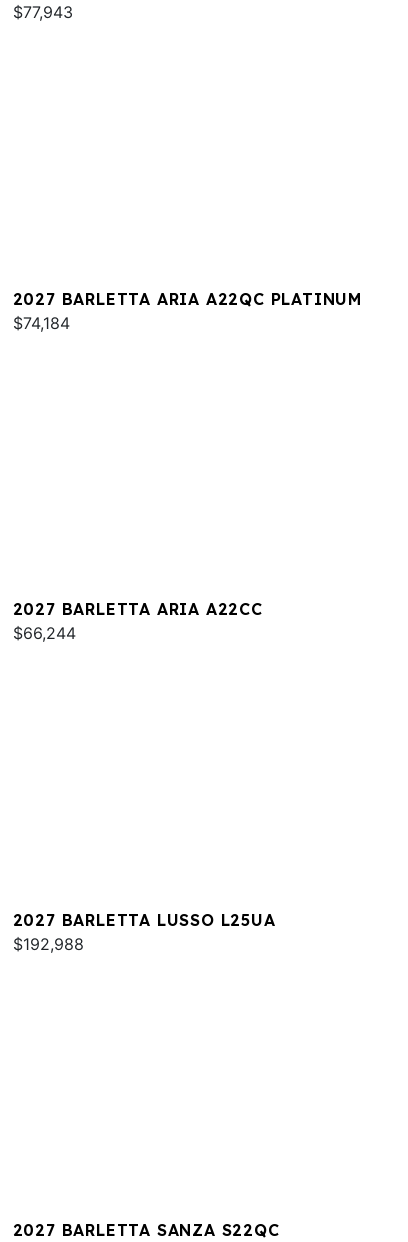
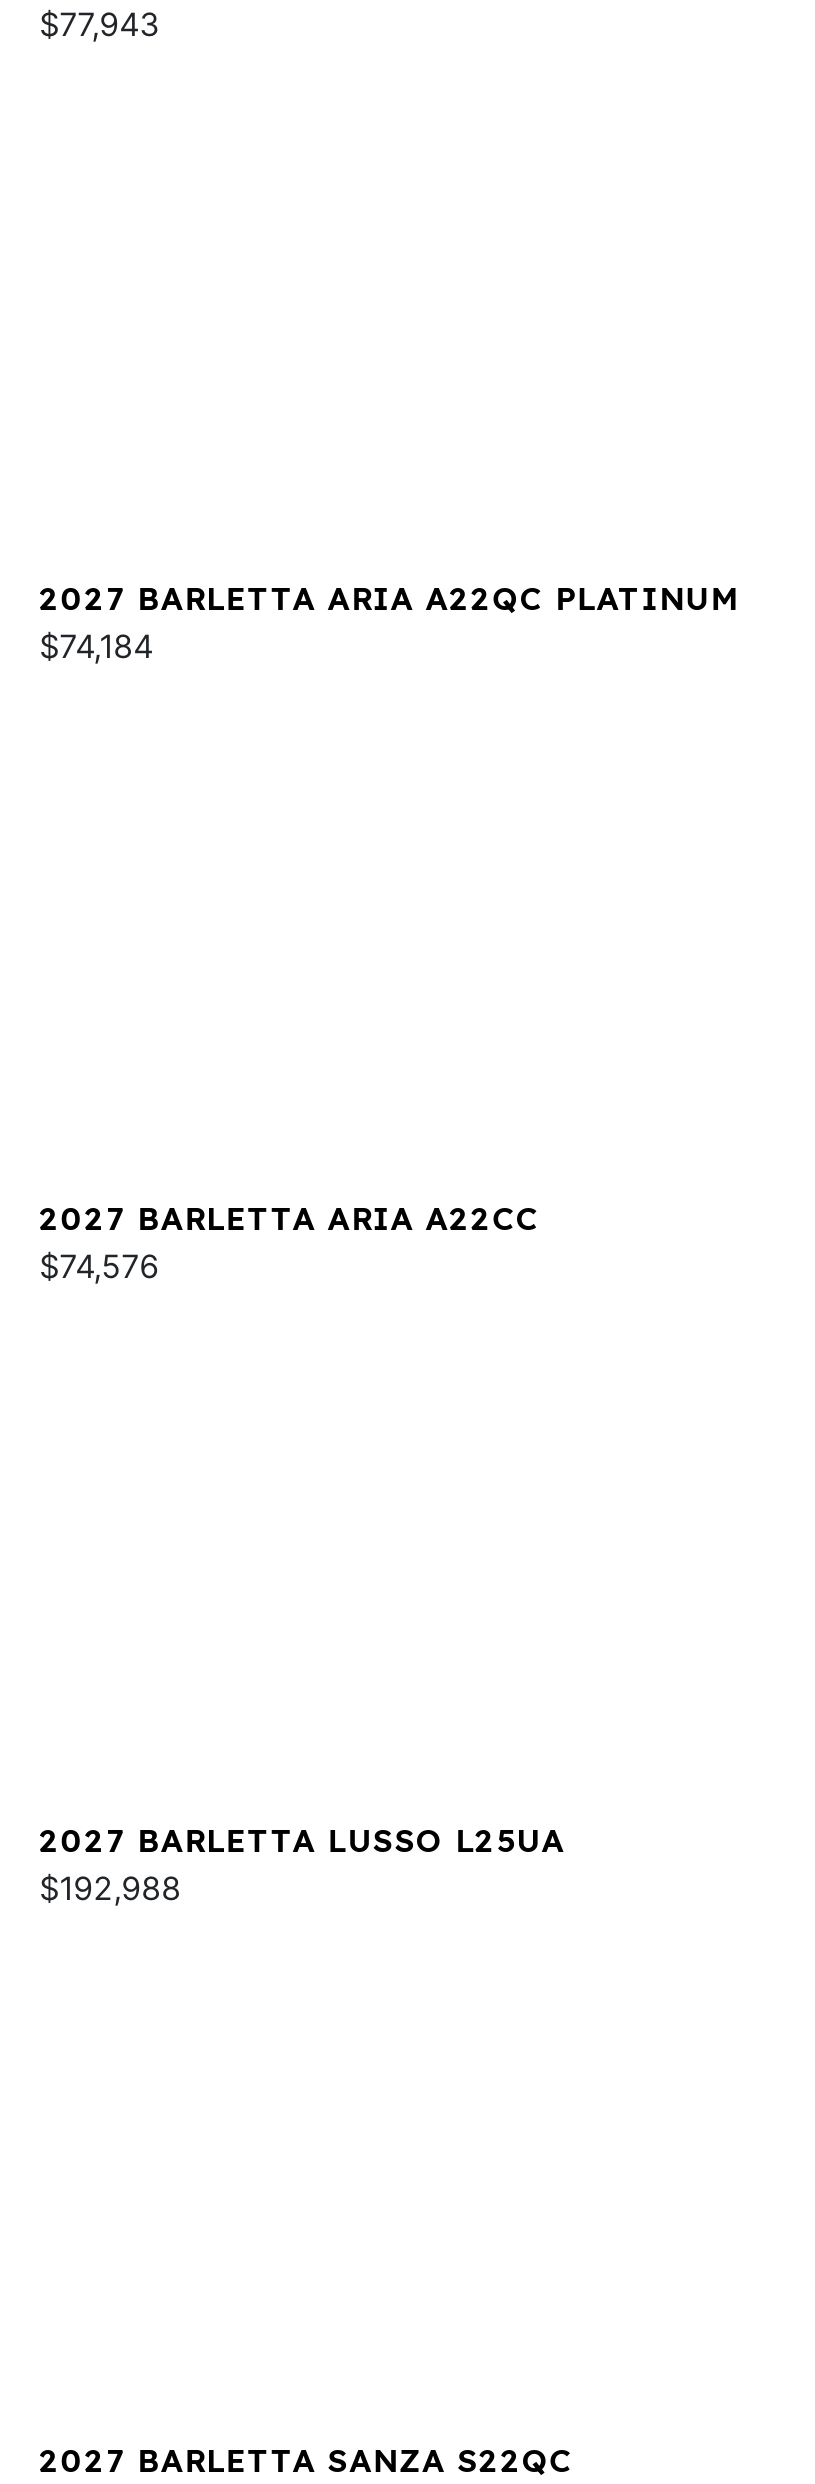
[13,623,76,643] $66,244 -> [39,1246,159,1286] $74,576

